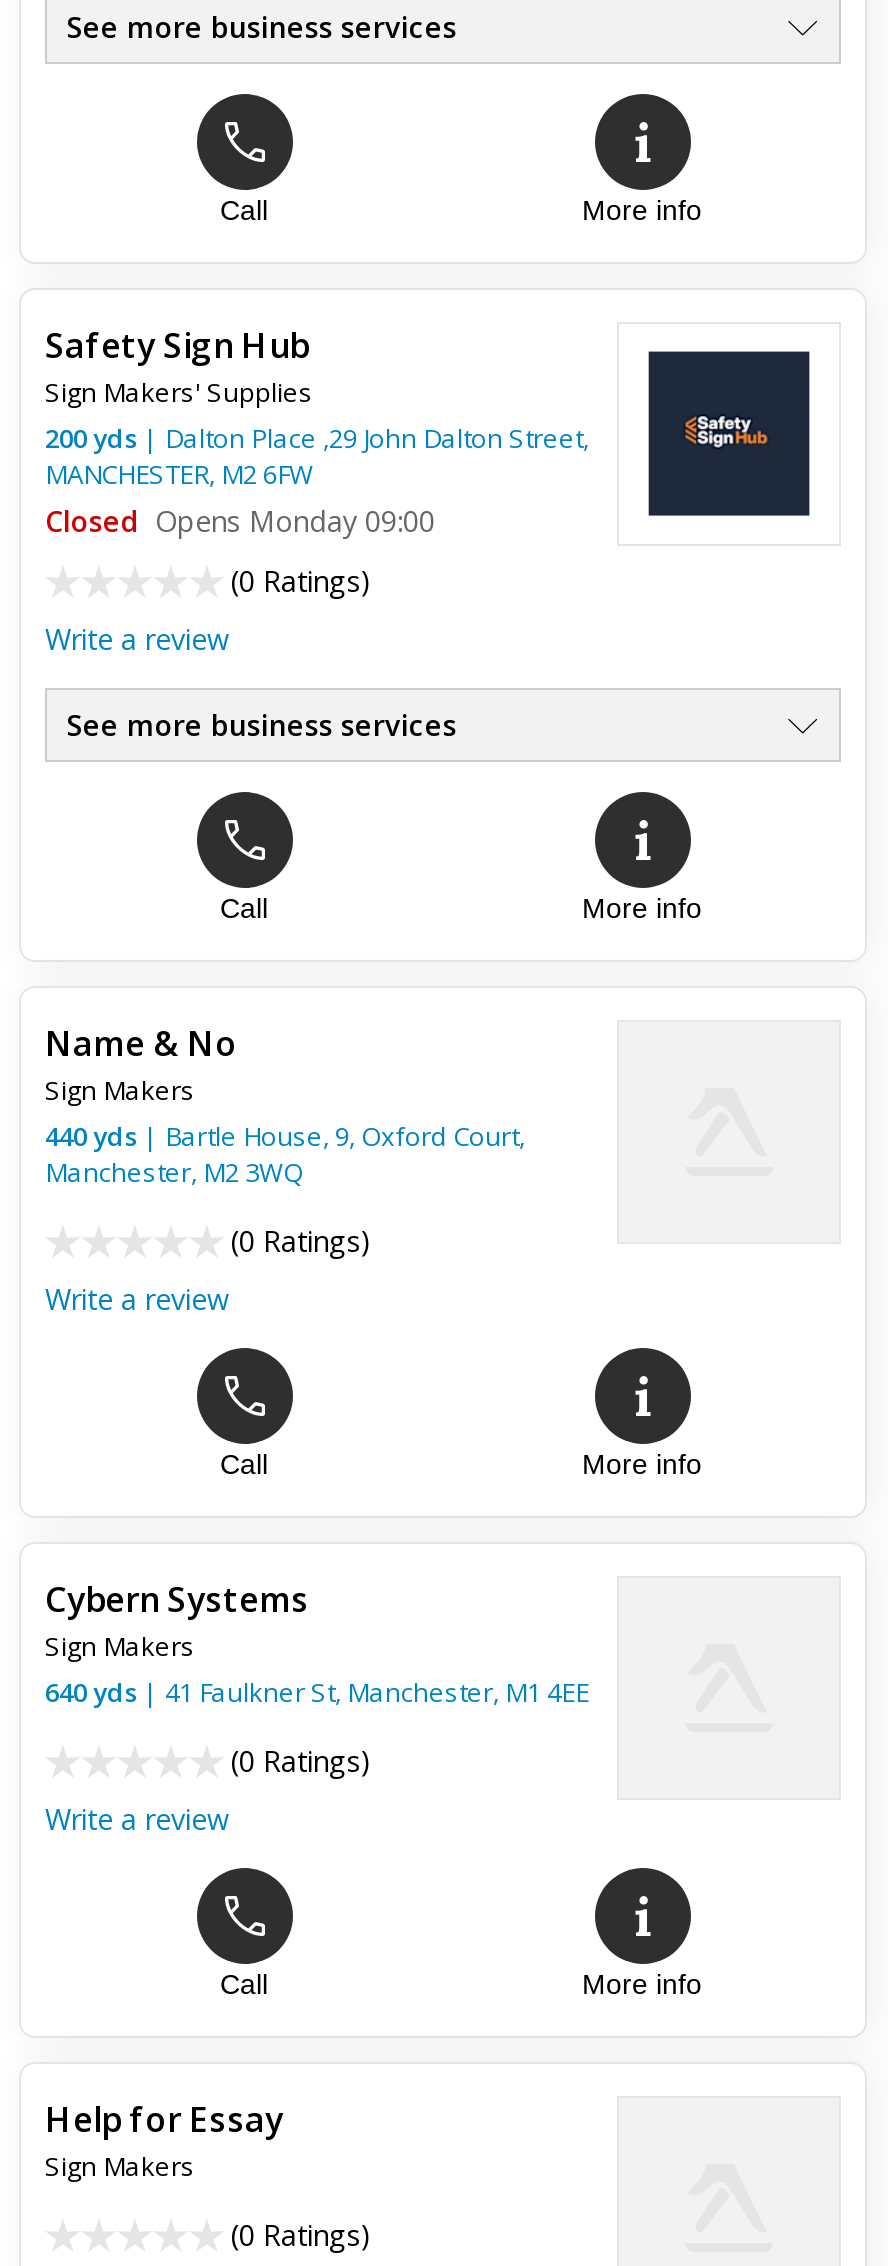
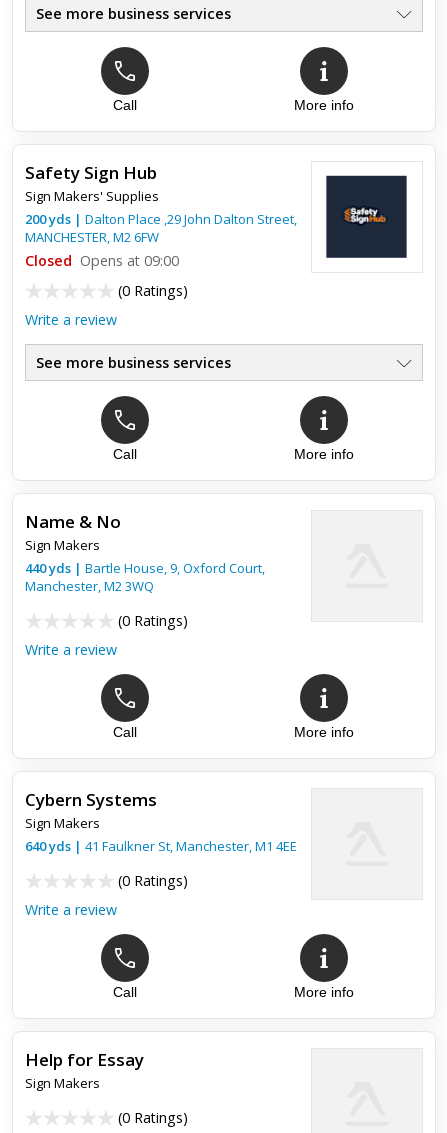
[45,502,435,540] Closed Opens Monday 09:00 -> [25,251,179,270] Closed Opens at 09:00

